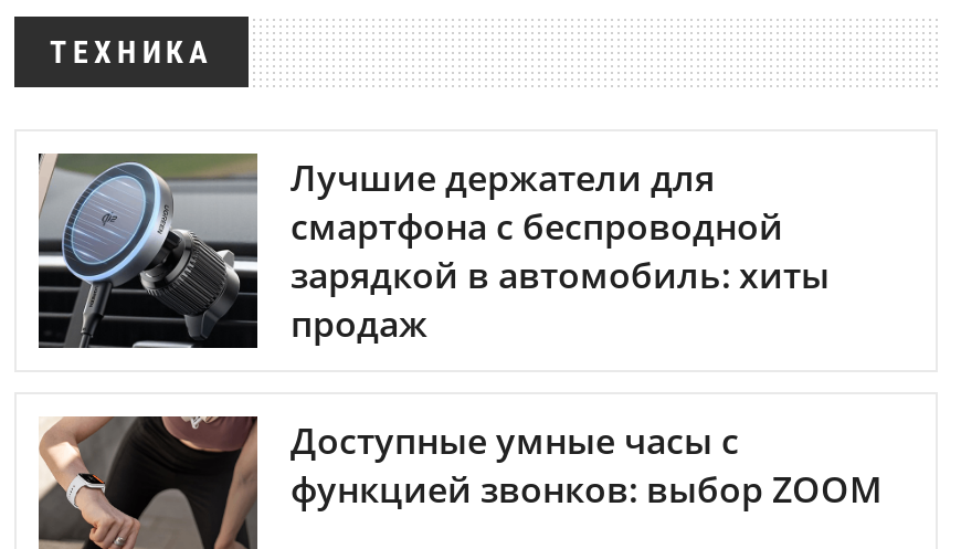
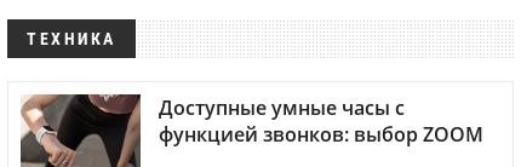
[36,151,830,350] [image] | Лучшие держатели для | смартфона с беспроводной | зарядкой в автомобиль: хиты | продаж -> none

